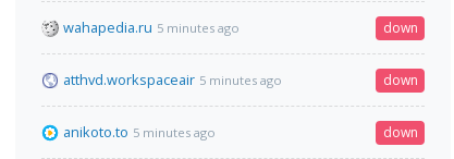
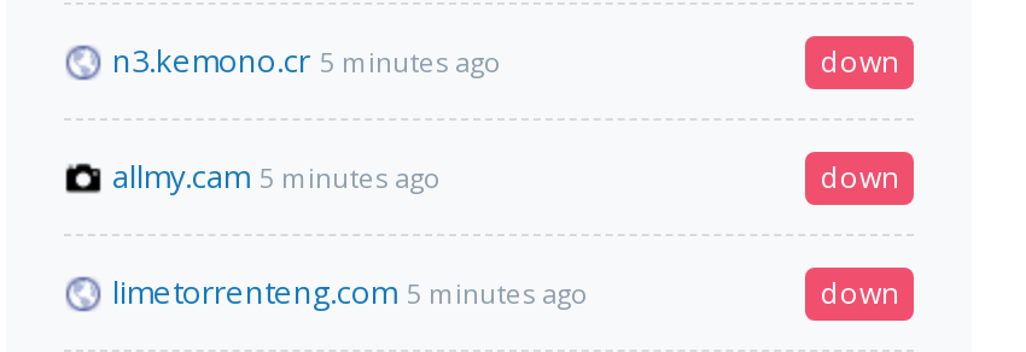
[63,18,240,37] wahapedia.ru 5 minutes ago -> [112,39,503,83] n3.kemono.cr 5 minutes ago
[63,70,282,90] atthvd.workspaceair 5 minutes ago -> [112,155,443,198] allmy.cam 5 minutes ago
[63,122,216,142] anikoto.to 5 minutes ago -> [112,271,590,314] limetorrenteng.com 5 minutes ago

